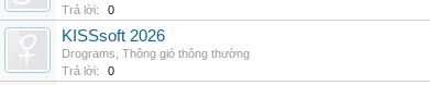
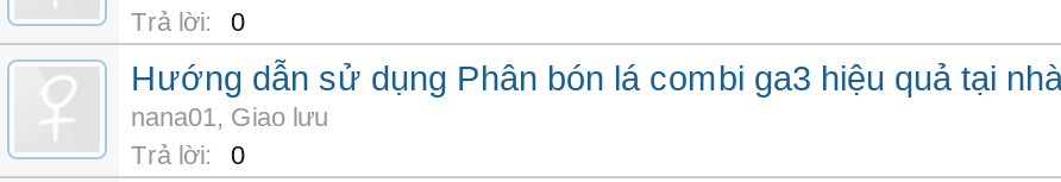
[62,27,250,60] KISSsoft 2026 | Drograms, Thông gió thông thường -> [131,59,1061,131] Hướng dẫn sử dụng Phân bón lá combi ga3 hiệu quả tại nhà | nana01, Giao lưu

